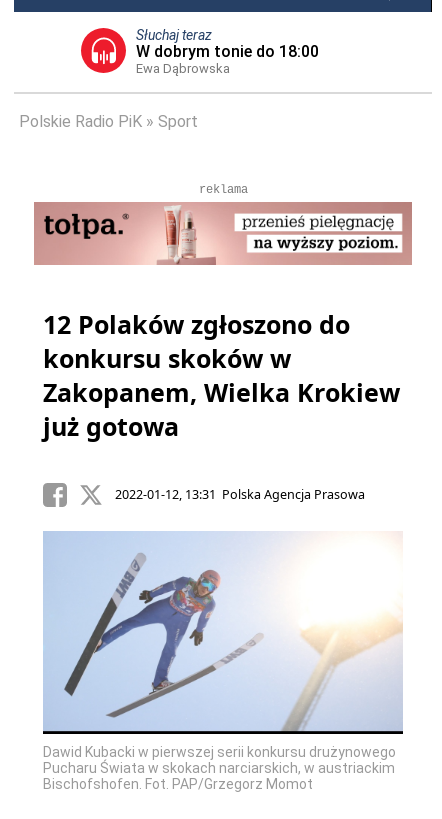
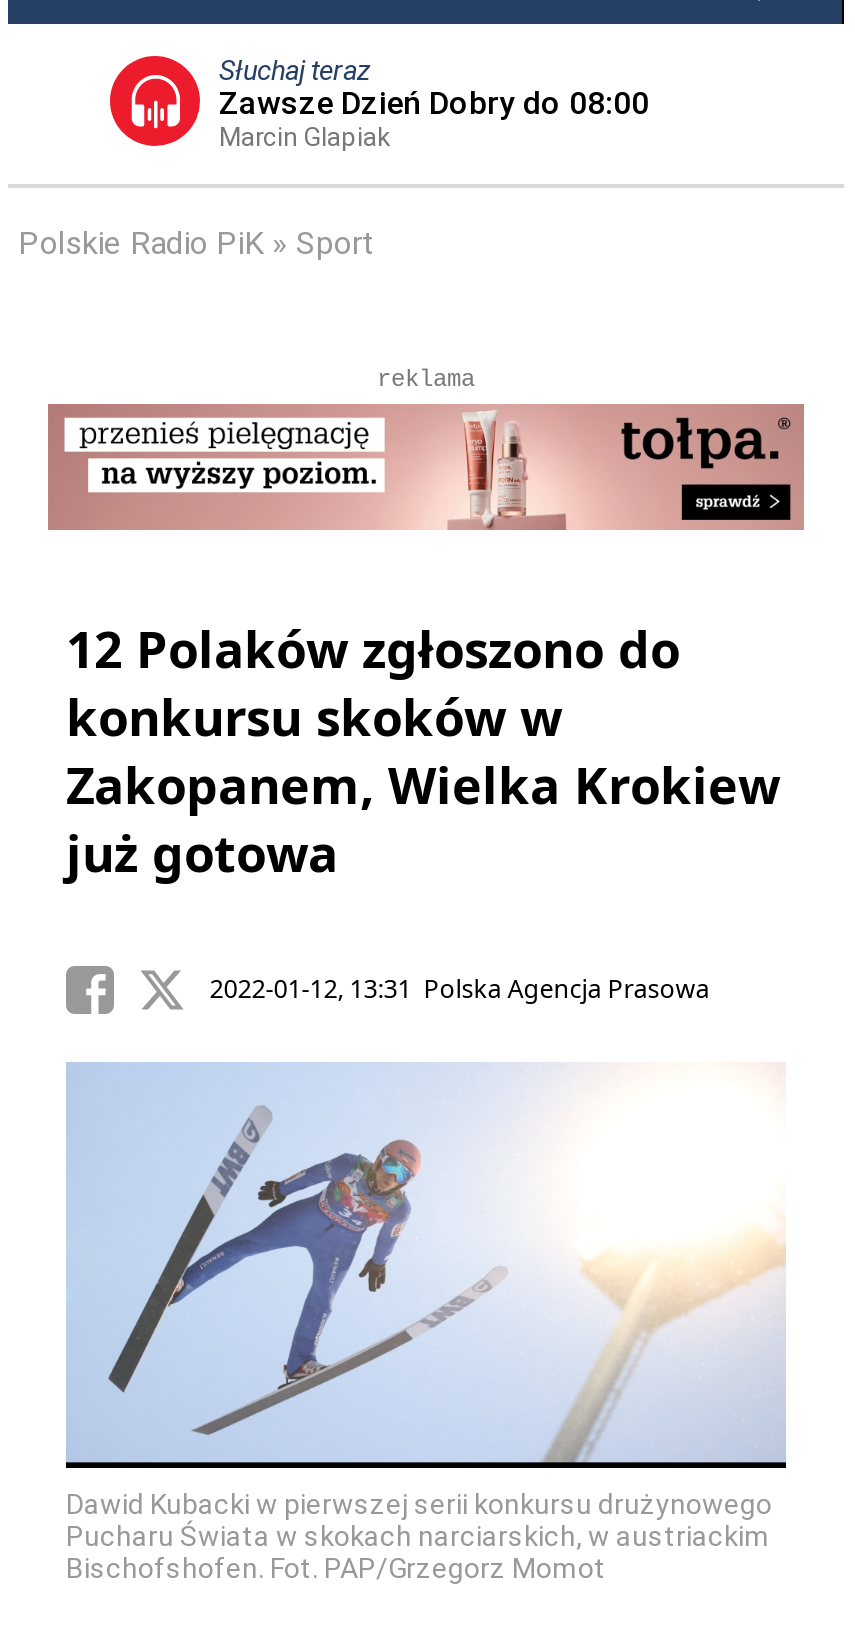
[65,27,318,76] [image] | W dobrym tonie do 18:00 | Ewa Dąbrowska -> [108,54,649,152] [image] | Zawsze Dzień Dobry do 08:00 | Marcin Glapiak
[43,205,216,265] [image] -> [64,410,410,530] [image]
[230,205,405,264] [image] -> [440,410,792,530] [image]

